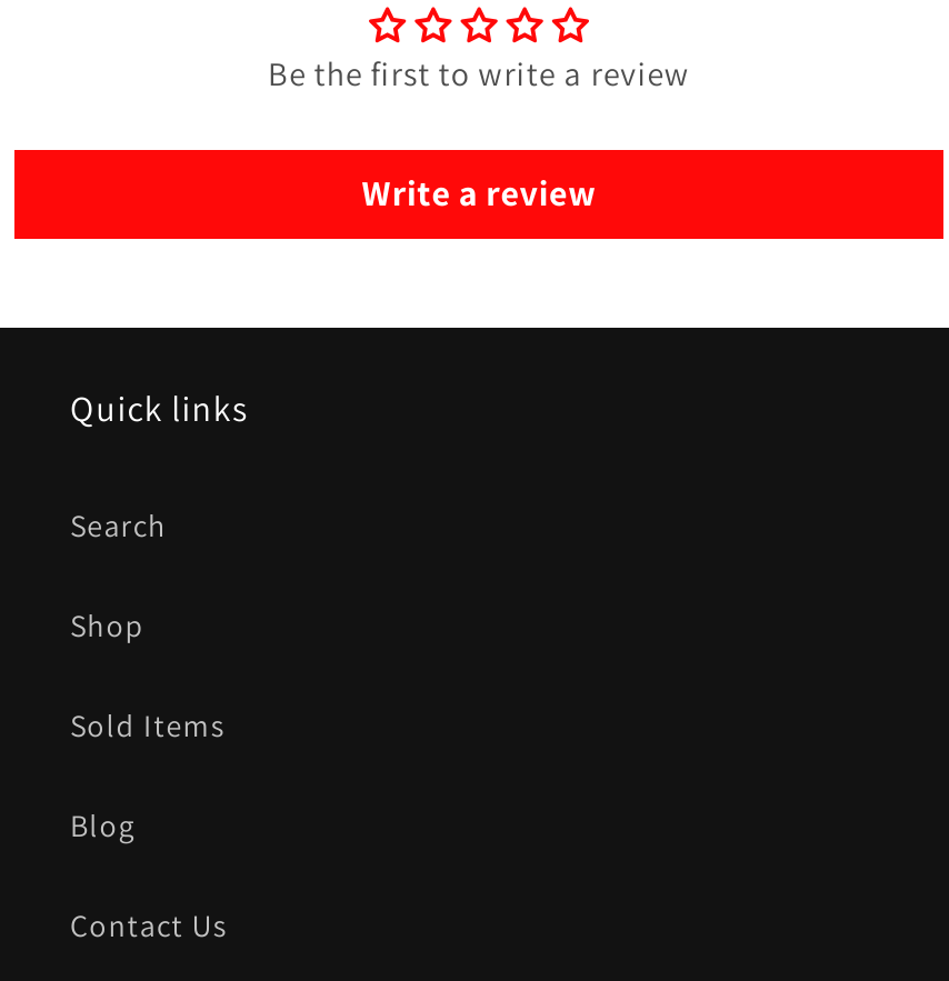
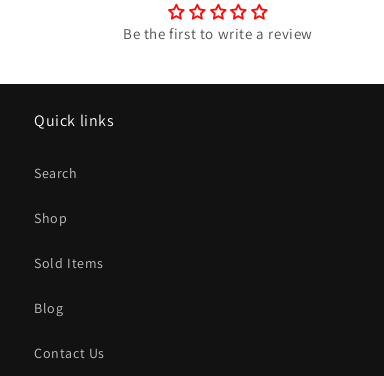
[362,169,596,216] Write a review -> none

